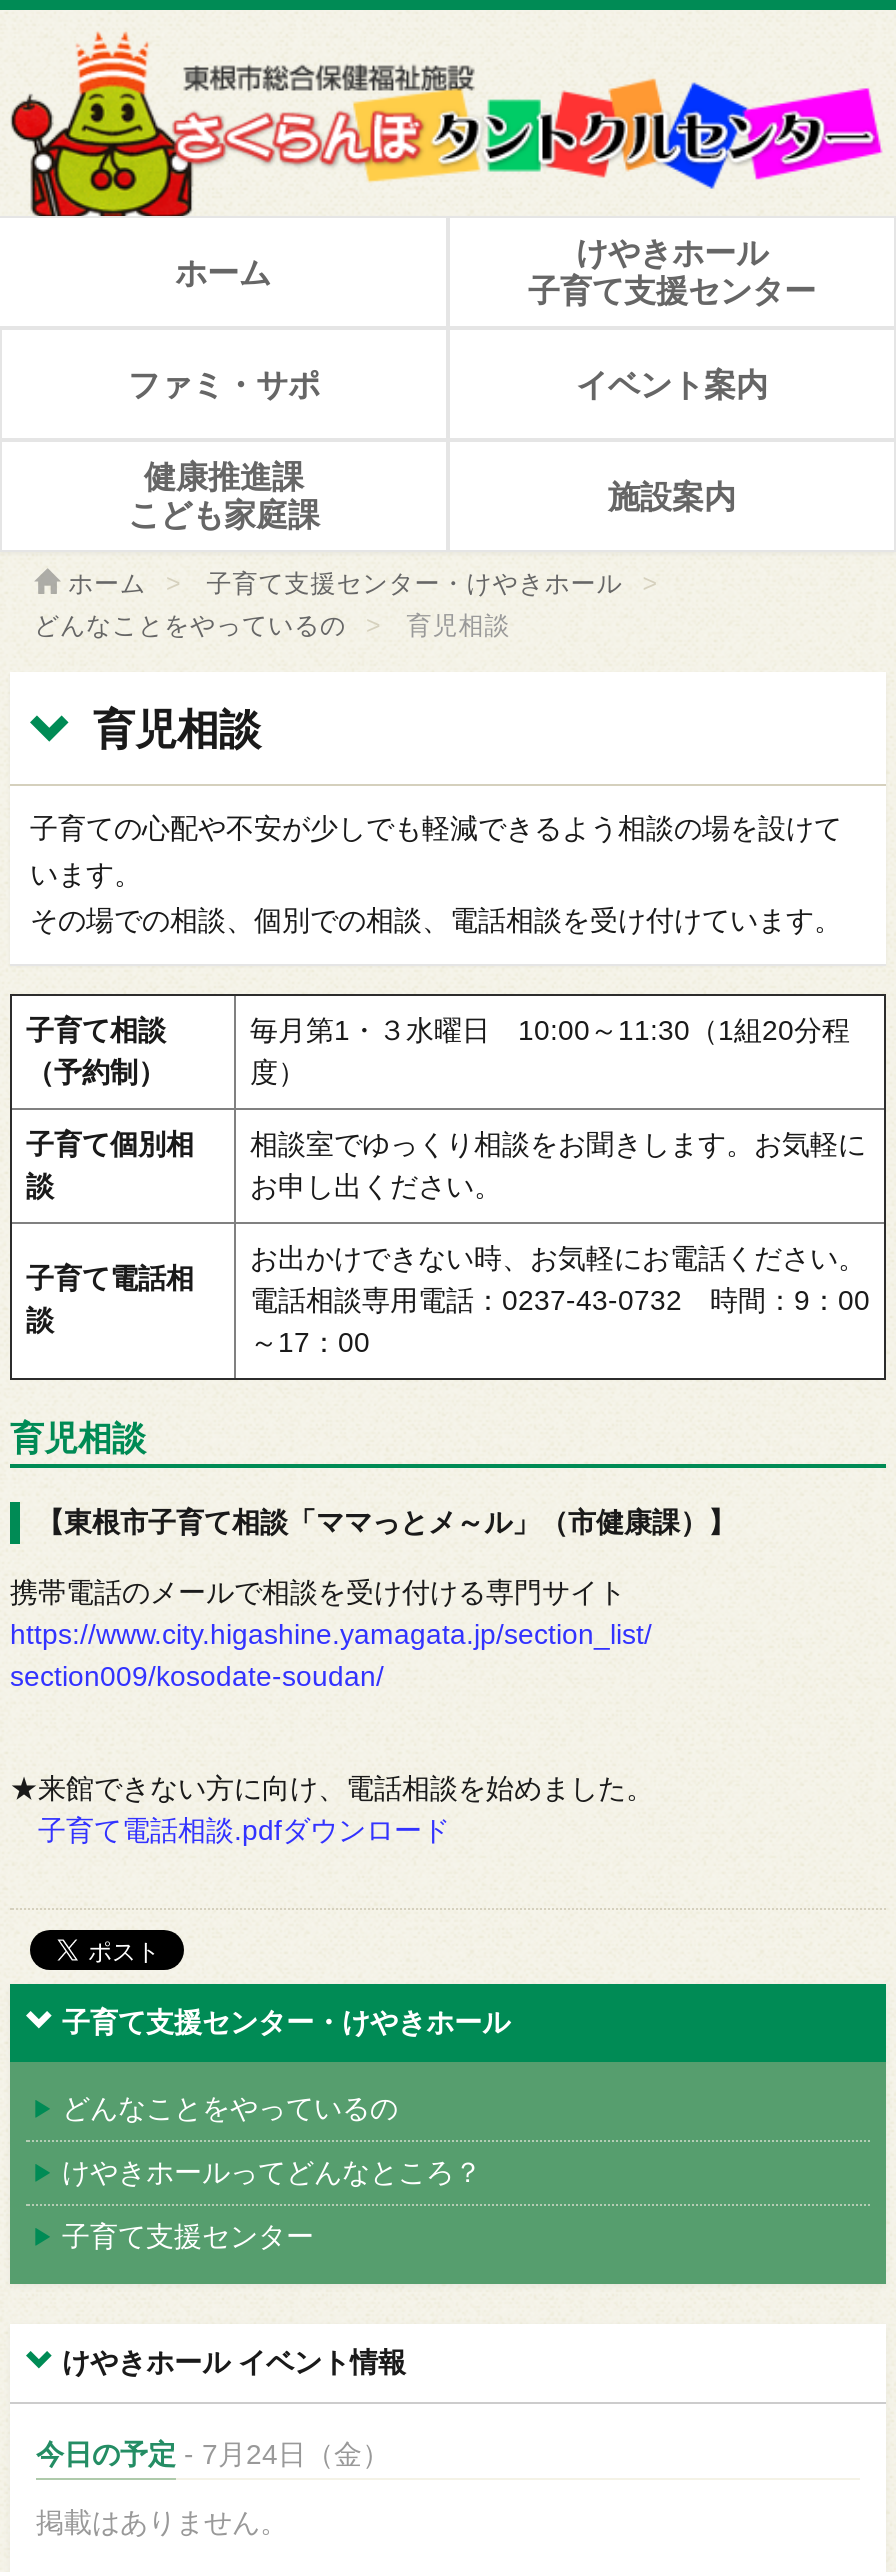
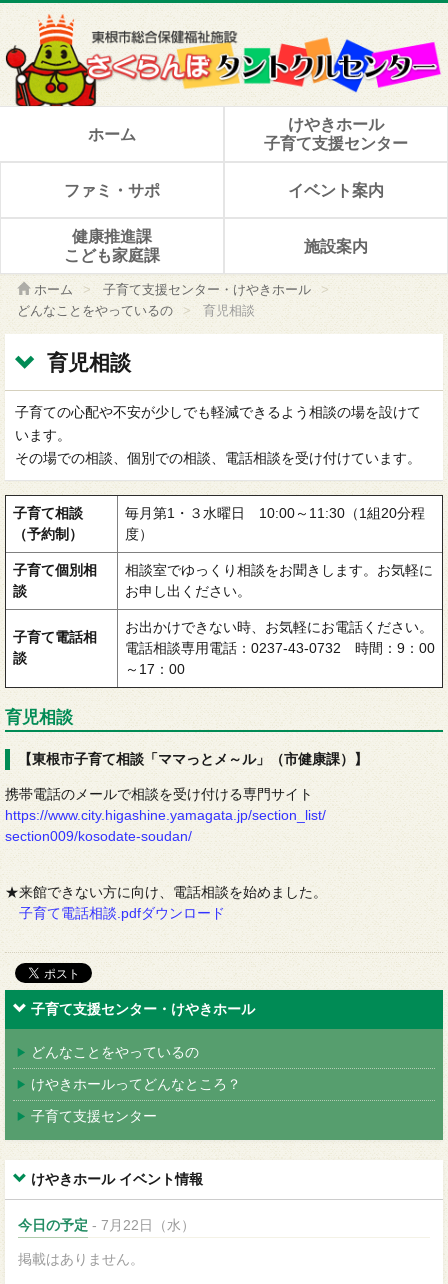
[36,2437,390,2469] 今日の予定- 7月24日（金） -> [18,1217,195,1233] 今日の予定- 7月22日（水）

